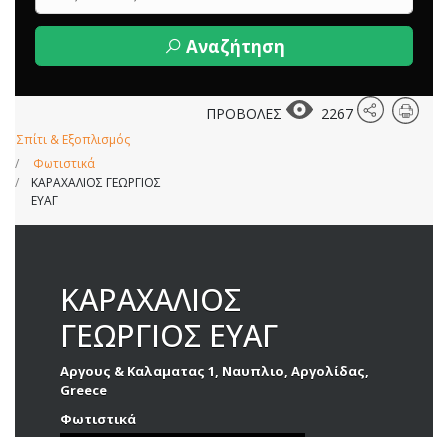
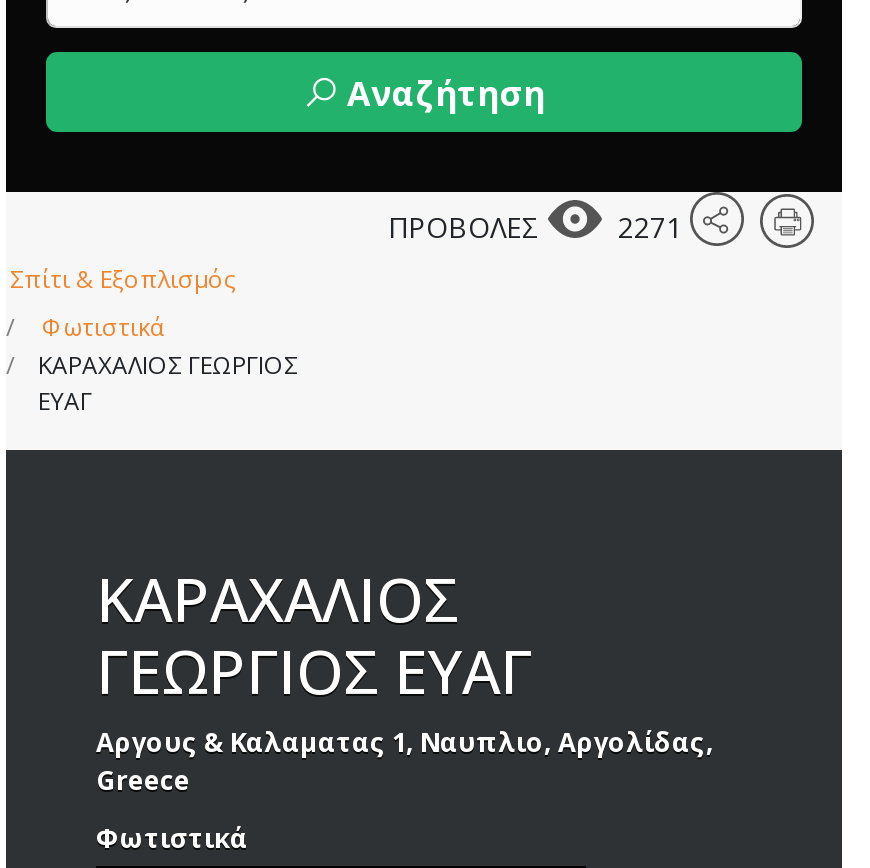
[206,104,353,123] ΠΡΟΒΟΛΕΣ 2267 -> [388,209,682,247] ΠΡΟΒΟΛΕΣ 2271

